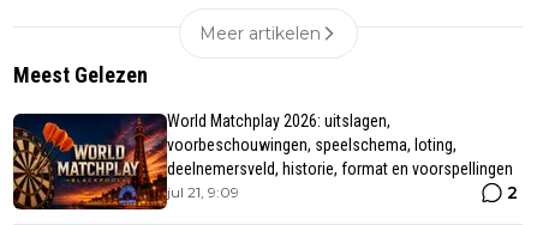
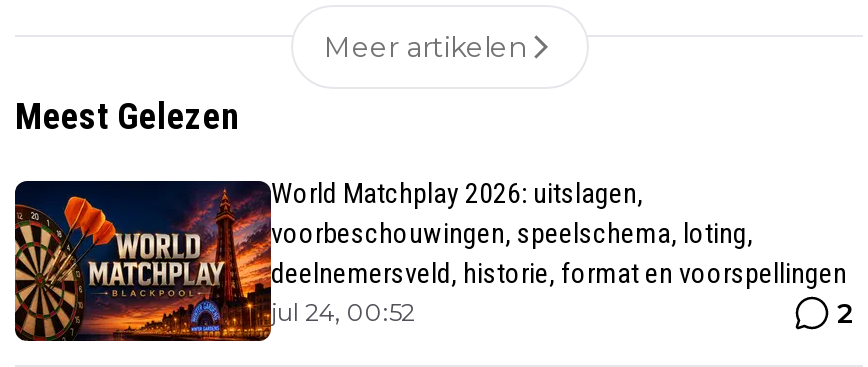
[167,184,239,202] jul 21, 9:09 -> [271,298,415,328] jul 24, 00:52

